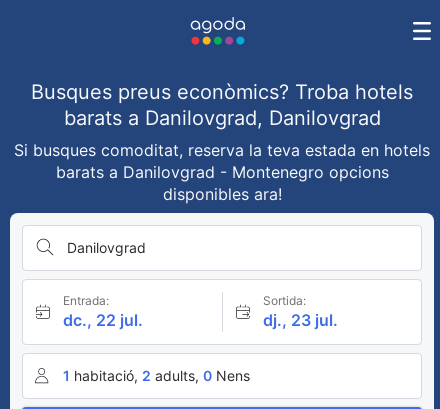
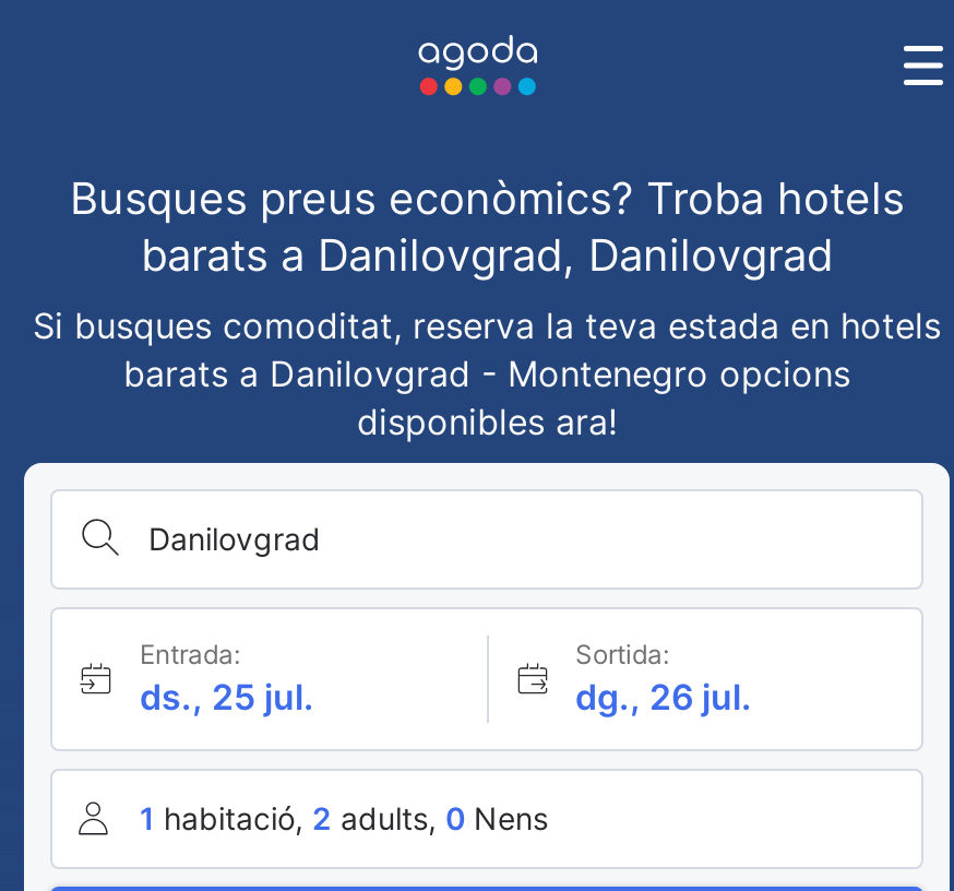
[63,310,143,330] dc., 22 jul. -> [140,675,314,718] ds., 25 jul.
[262,310,337,330] dj., 23 jul. -> [575,675,752,718] dg., 26 jul.

